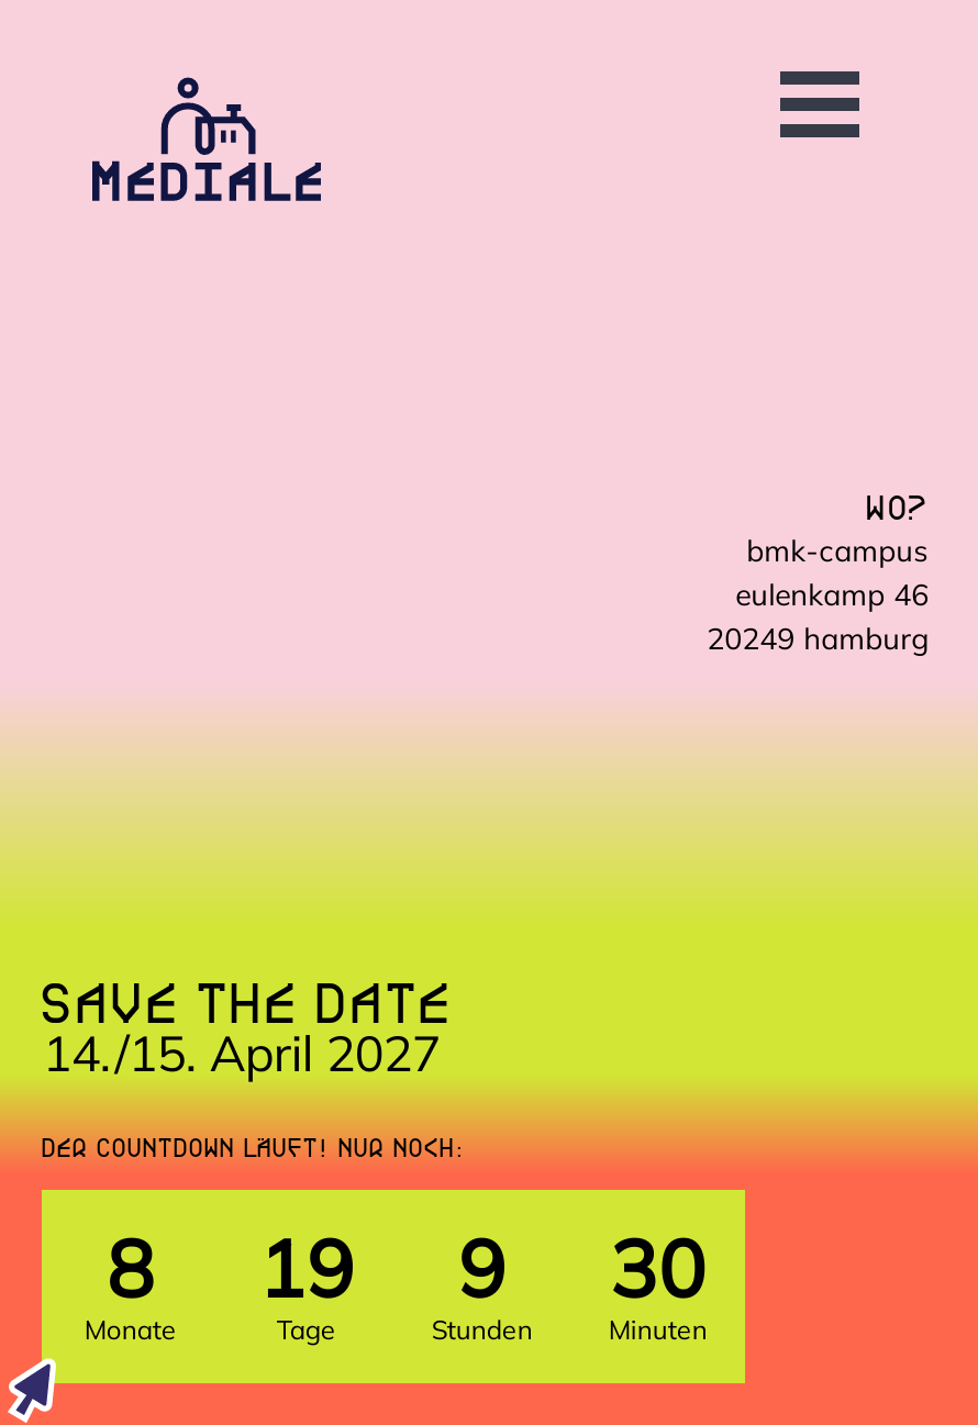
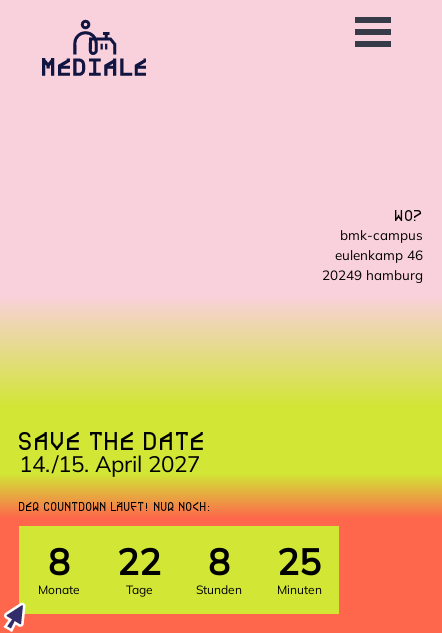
[258,1218,355,1317] 19 -> [117,539,161,584] 22
[458,1218,506,1317] 9 -> [208,539,230,584] 8
[610,1218,706,1317] 30 -> [277,539,321,584] 25

